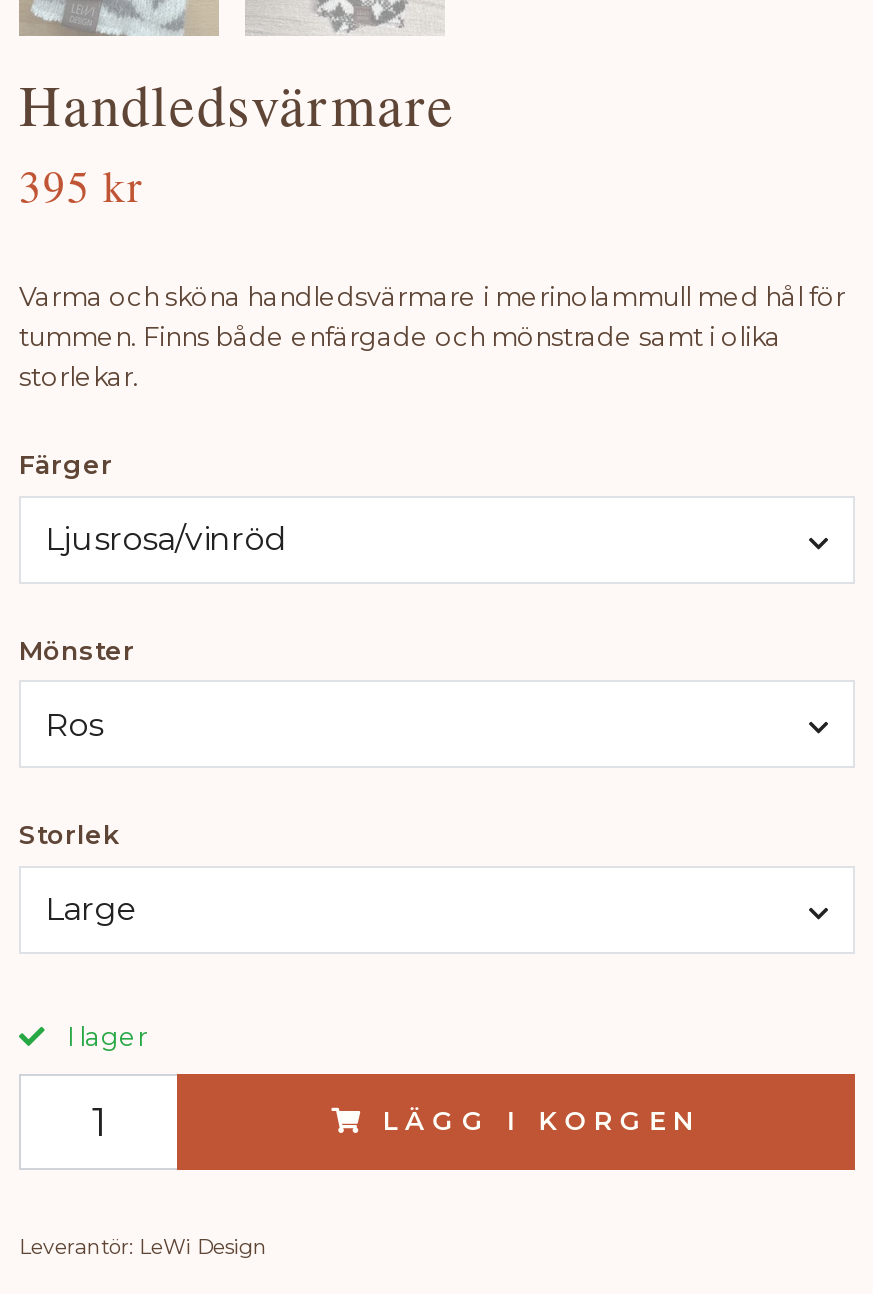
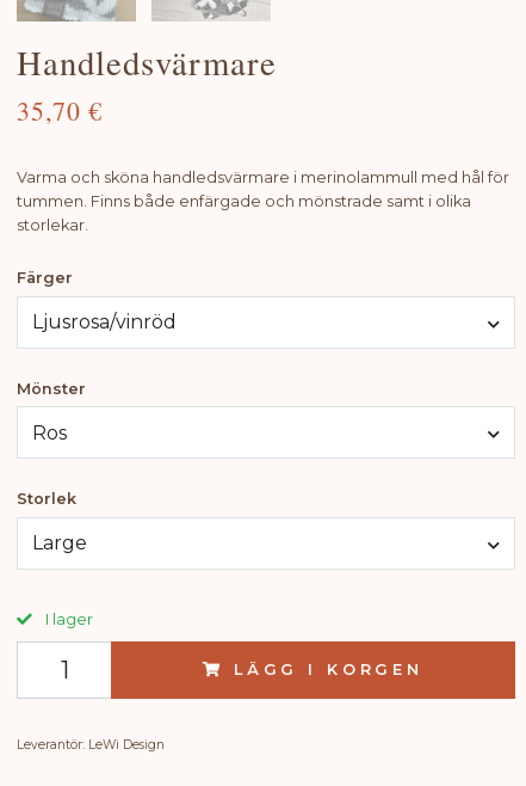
[19,156,143,214] 395 kr -> [17,93,103,128] 35,70 €

